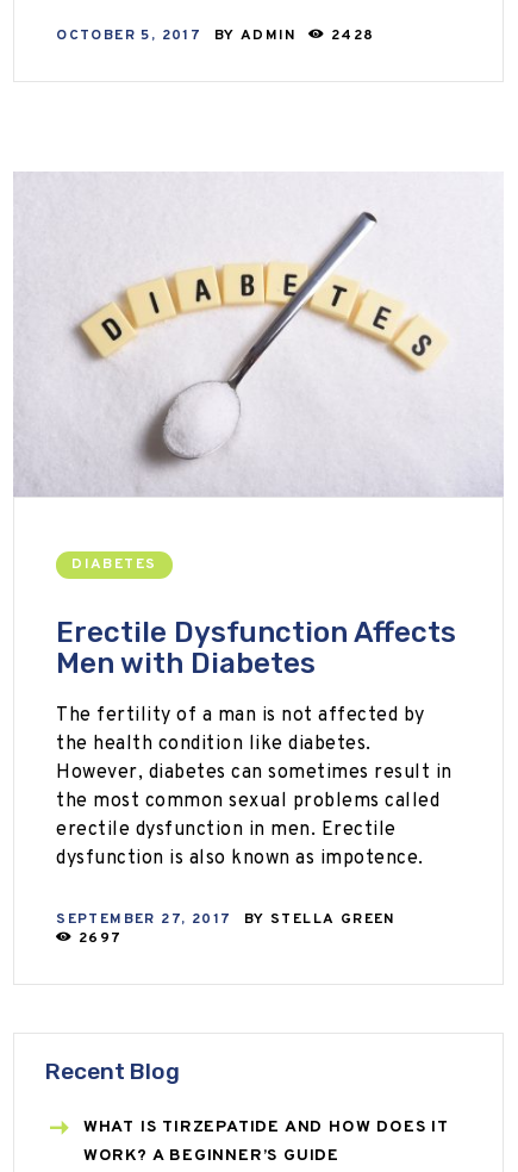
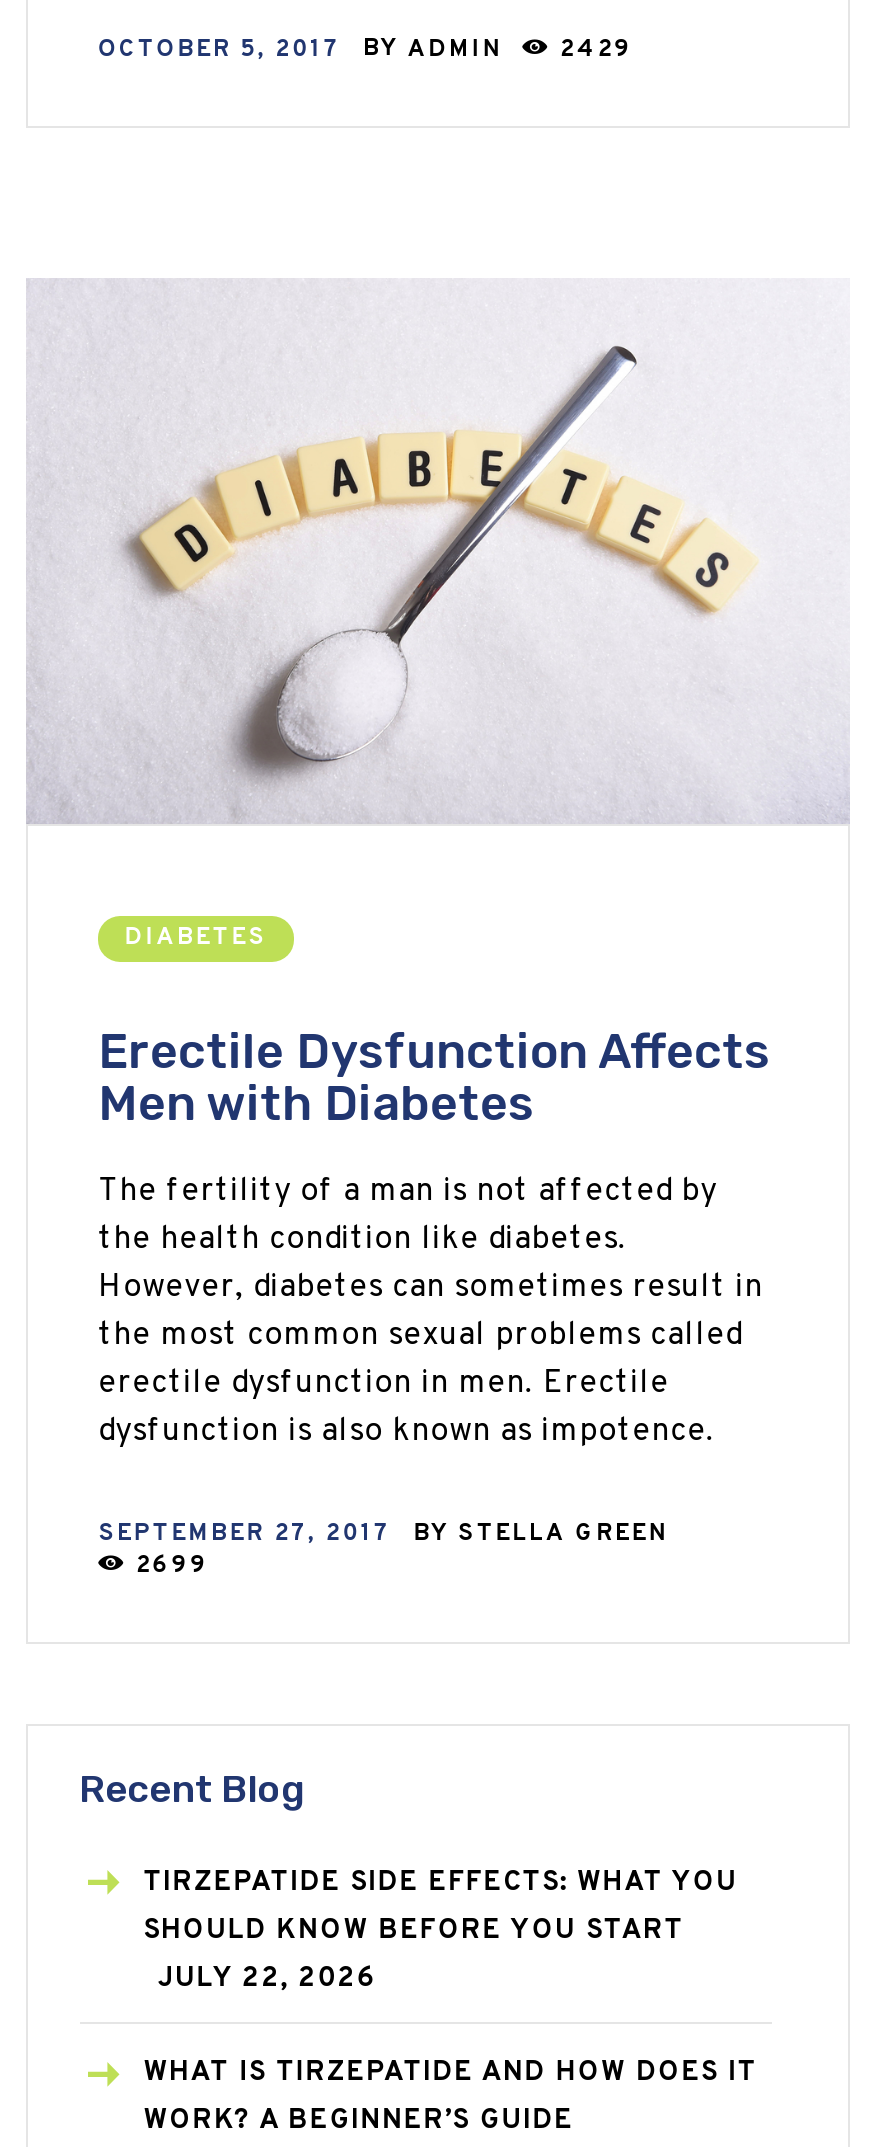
[56,26,375,45] OCTOBER 5, 2017 BY ADMIN 2428 -> [98,33,633,65] OCTOBER 5, 2017 BY ADMIN 2429
[78,929,122,948] 2697 -> [136,1549,209,1581] 2699
none -> [143,1867,738,1997] TIRZEPATIDE SIDE EFFECTS: WHAT YOU | SHOULD KNOW BEFORE YOU START | JULY 22, 2026

